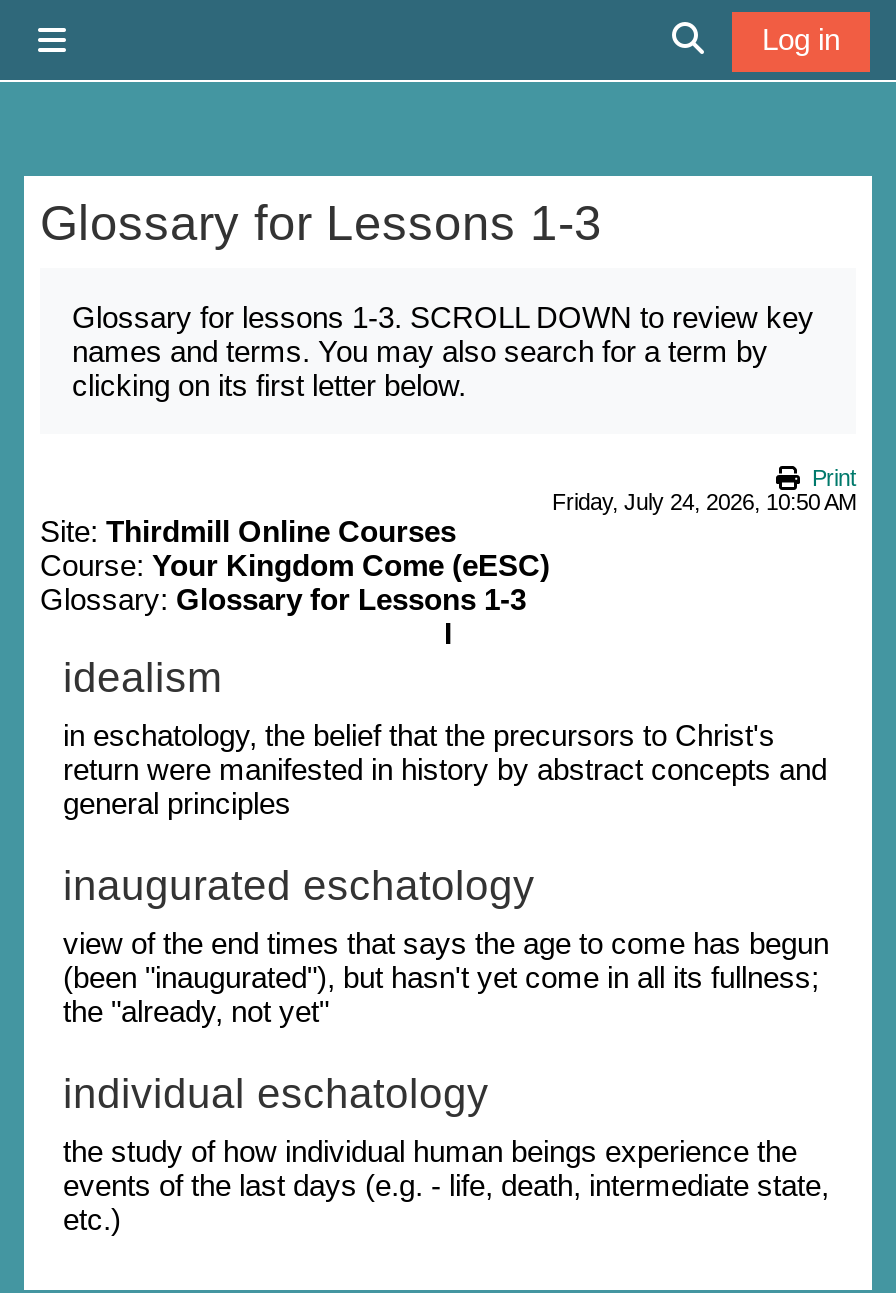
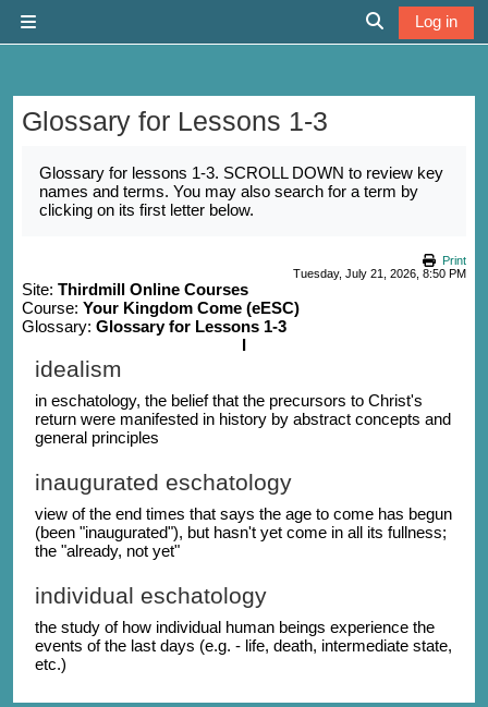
[552,490,856,514] Friday, July 24, 2026, 10:50 AM -> [293,267,466,280] Tuesday, July 21, 2026, 8:50 PM

